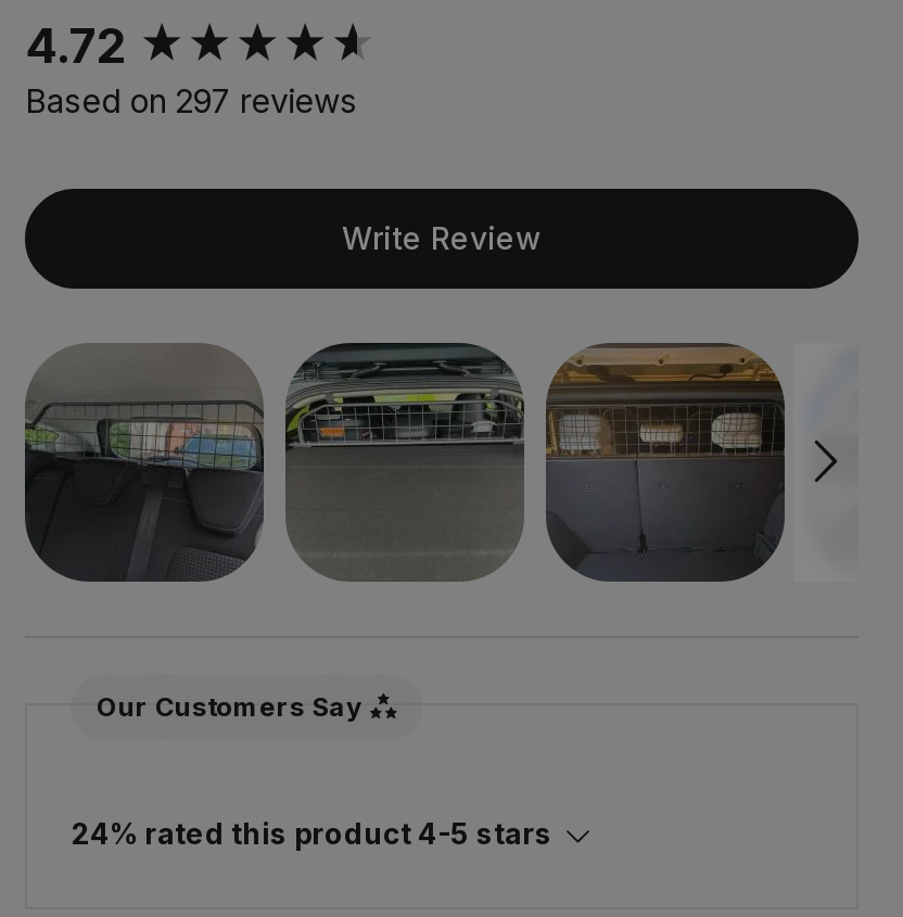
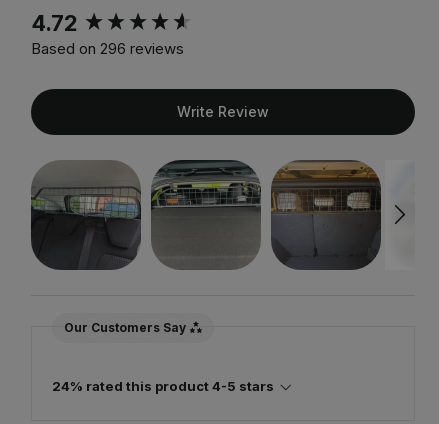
[25,81,357,122] Based on 297 reviews -> [31,39,184,58] Based on 296 reviews

